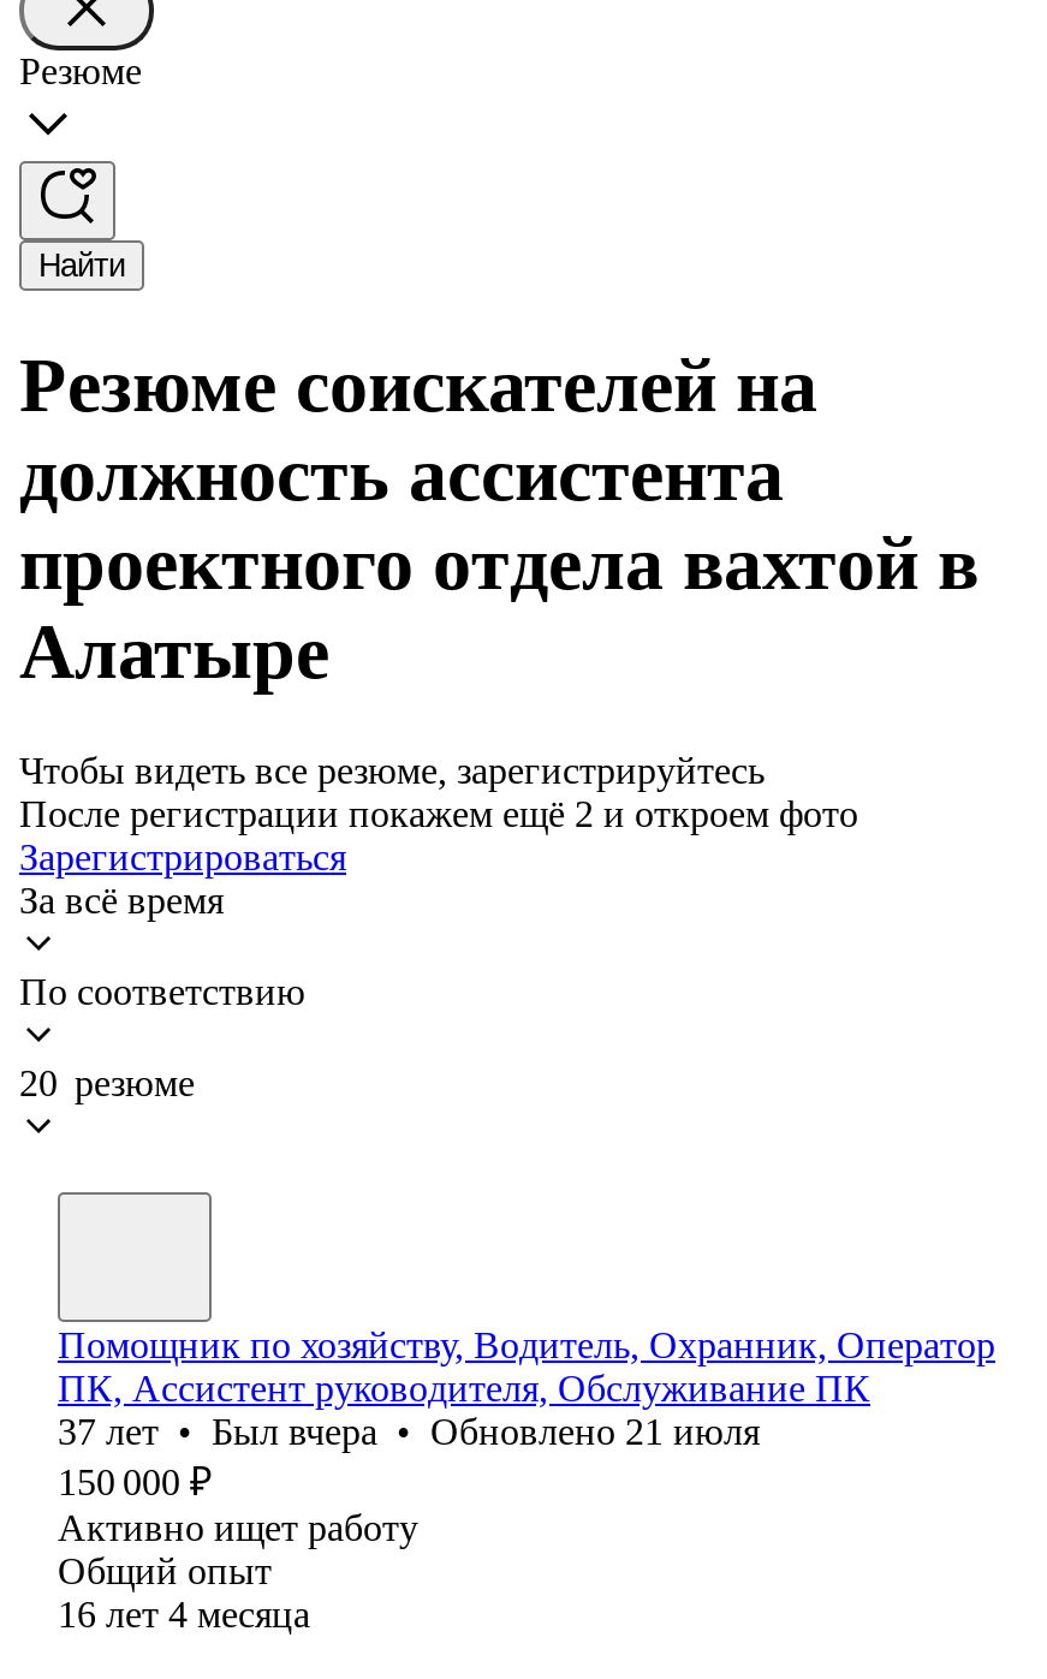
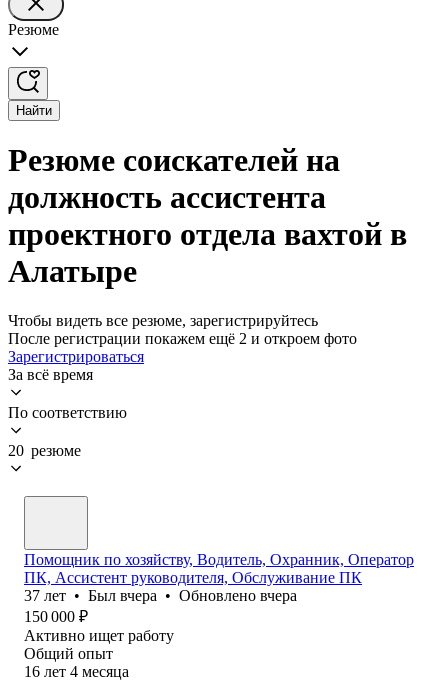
[58,1411,760,1452] 37 лет • Был вчера • Обновлено 21 июля -> [24,587,297,604] 37 лет • Был вчера • Обновлено вчера

